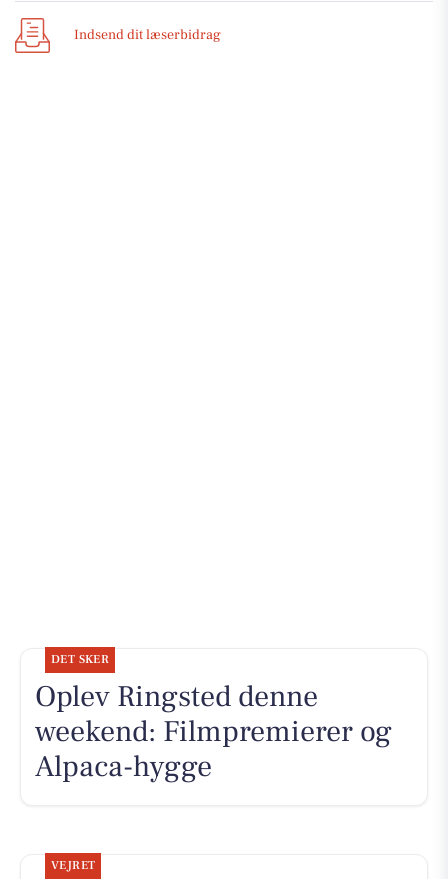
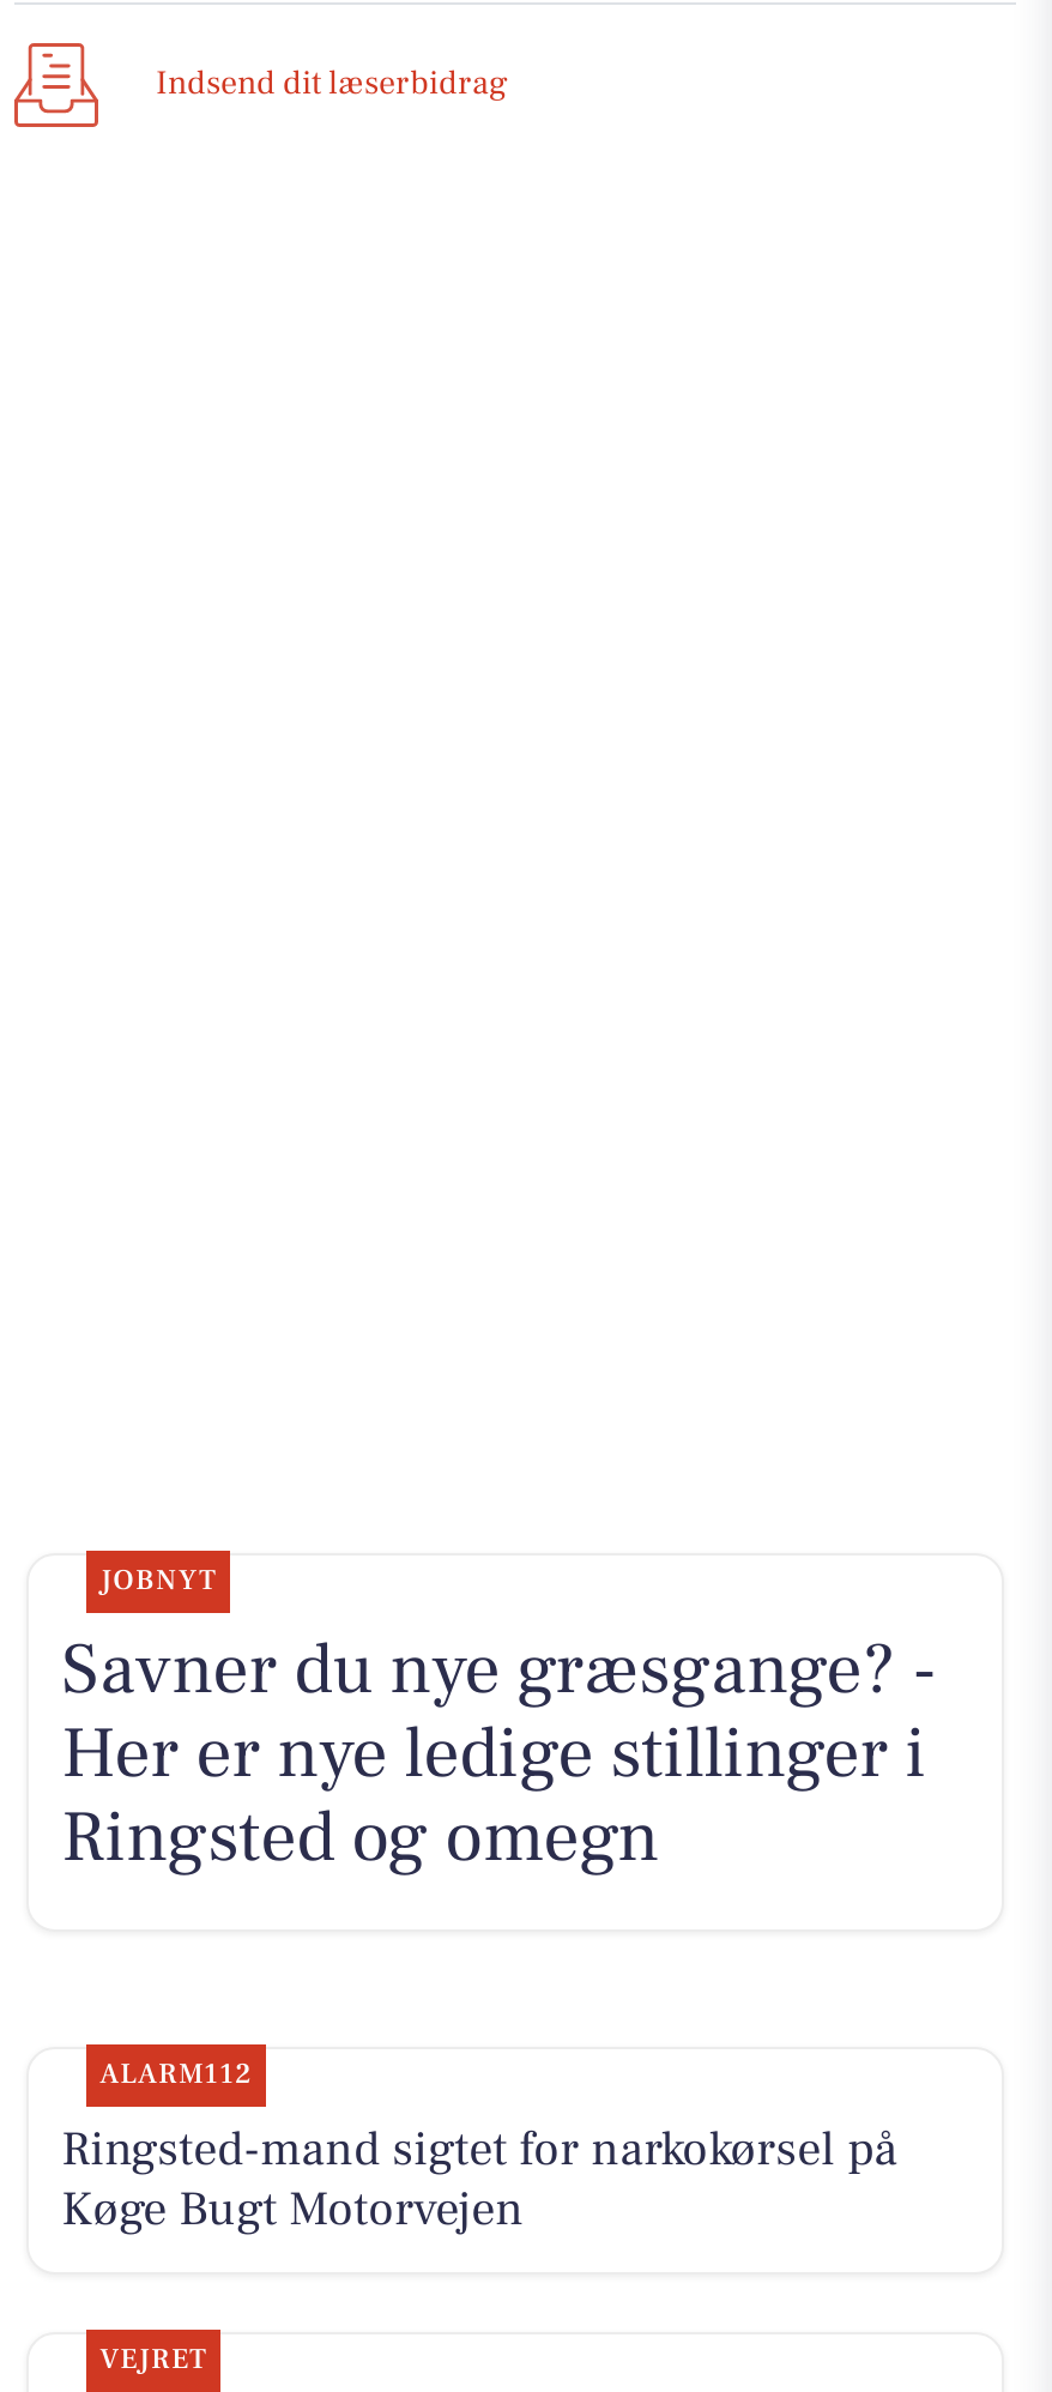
[35,652,392,786] DET SKER | Oplev Ringsted denne | weekend: Filmpremierer og | Alpaca-hygge -> [61,1562,936,2241] JOBNYT | Savner du nye græsgange? - | Her er nye ledige stillinger i | Ringsted og omegn | ALARM112 | Ringsted-mand sigtet for narkokørsel på | Køge Bugt Motorvejen

